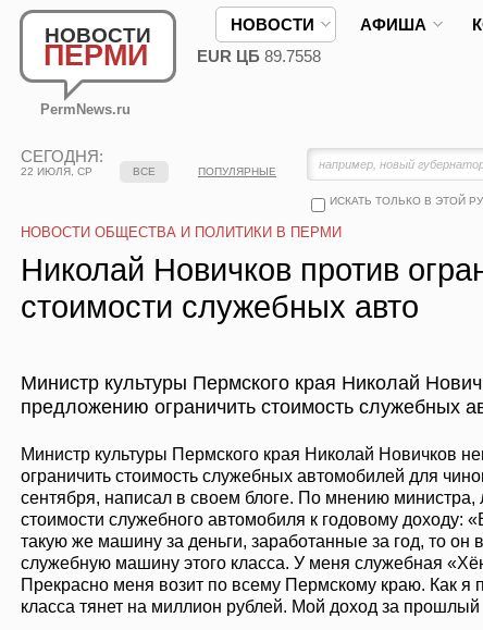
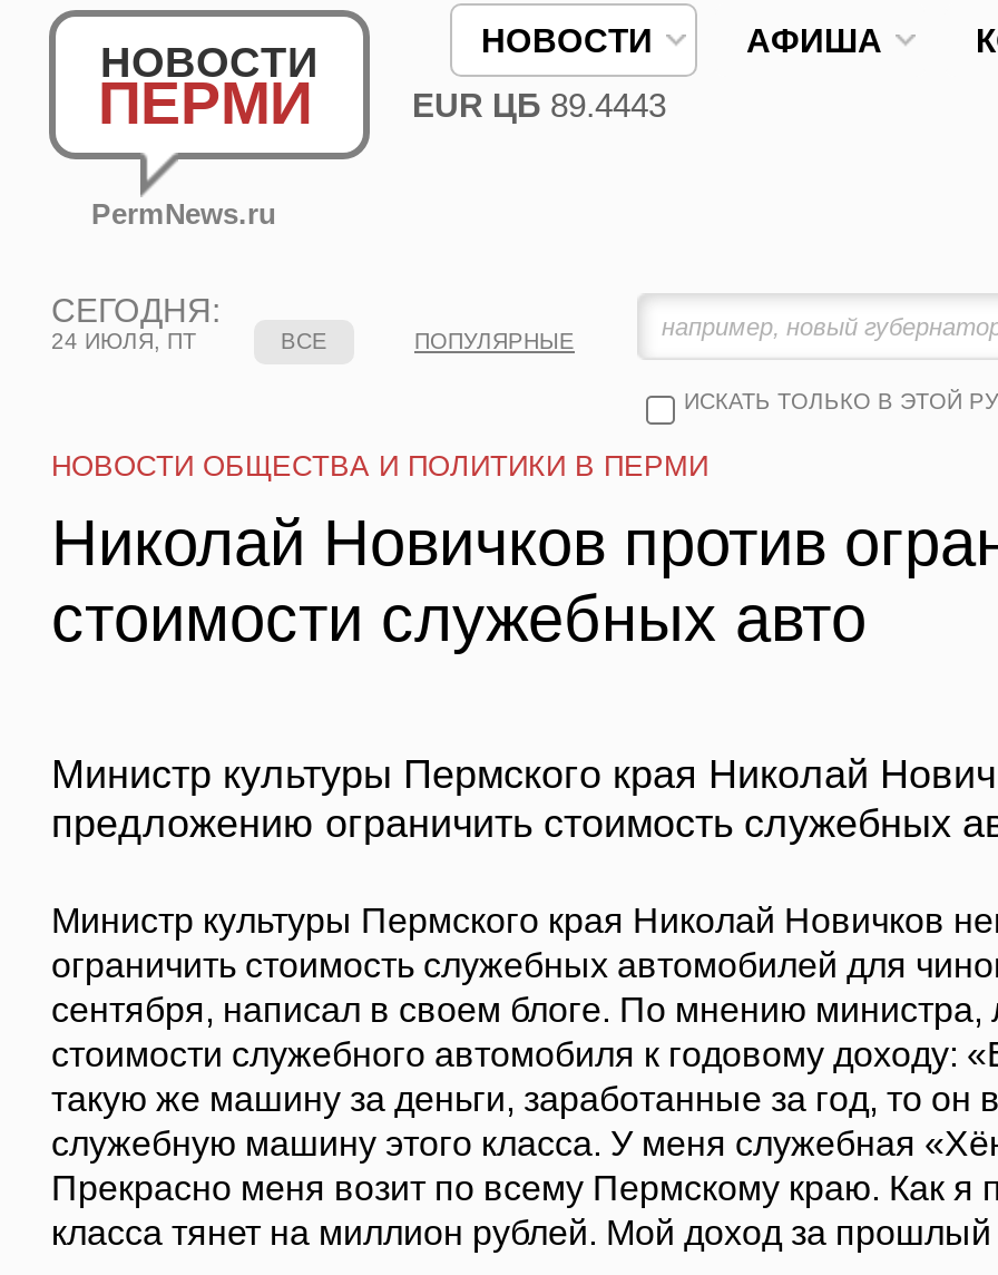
[197,47,321,65] EUR ЦБ 89.7558 -> [412,86,666,124] EUR ЦБ 89.4443
[21,165,92,177] 22 ИЮЛЯ, СР -> [51,329,196,353] 24 ИЮЛЯ, ПТ

